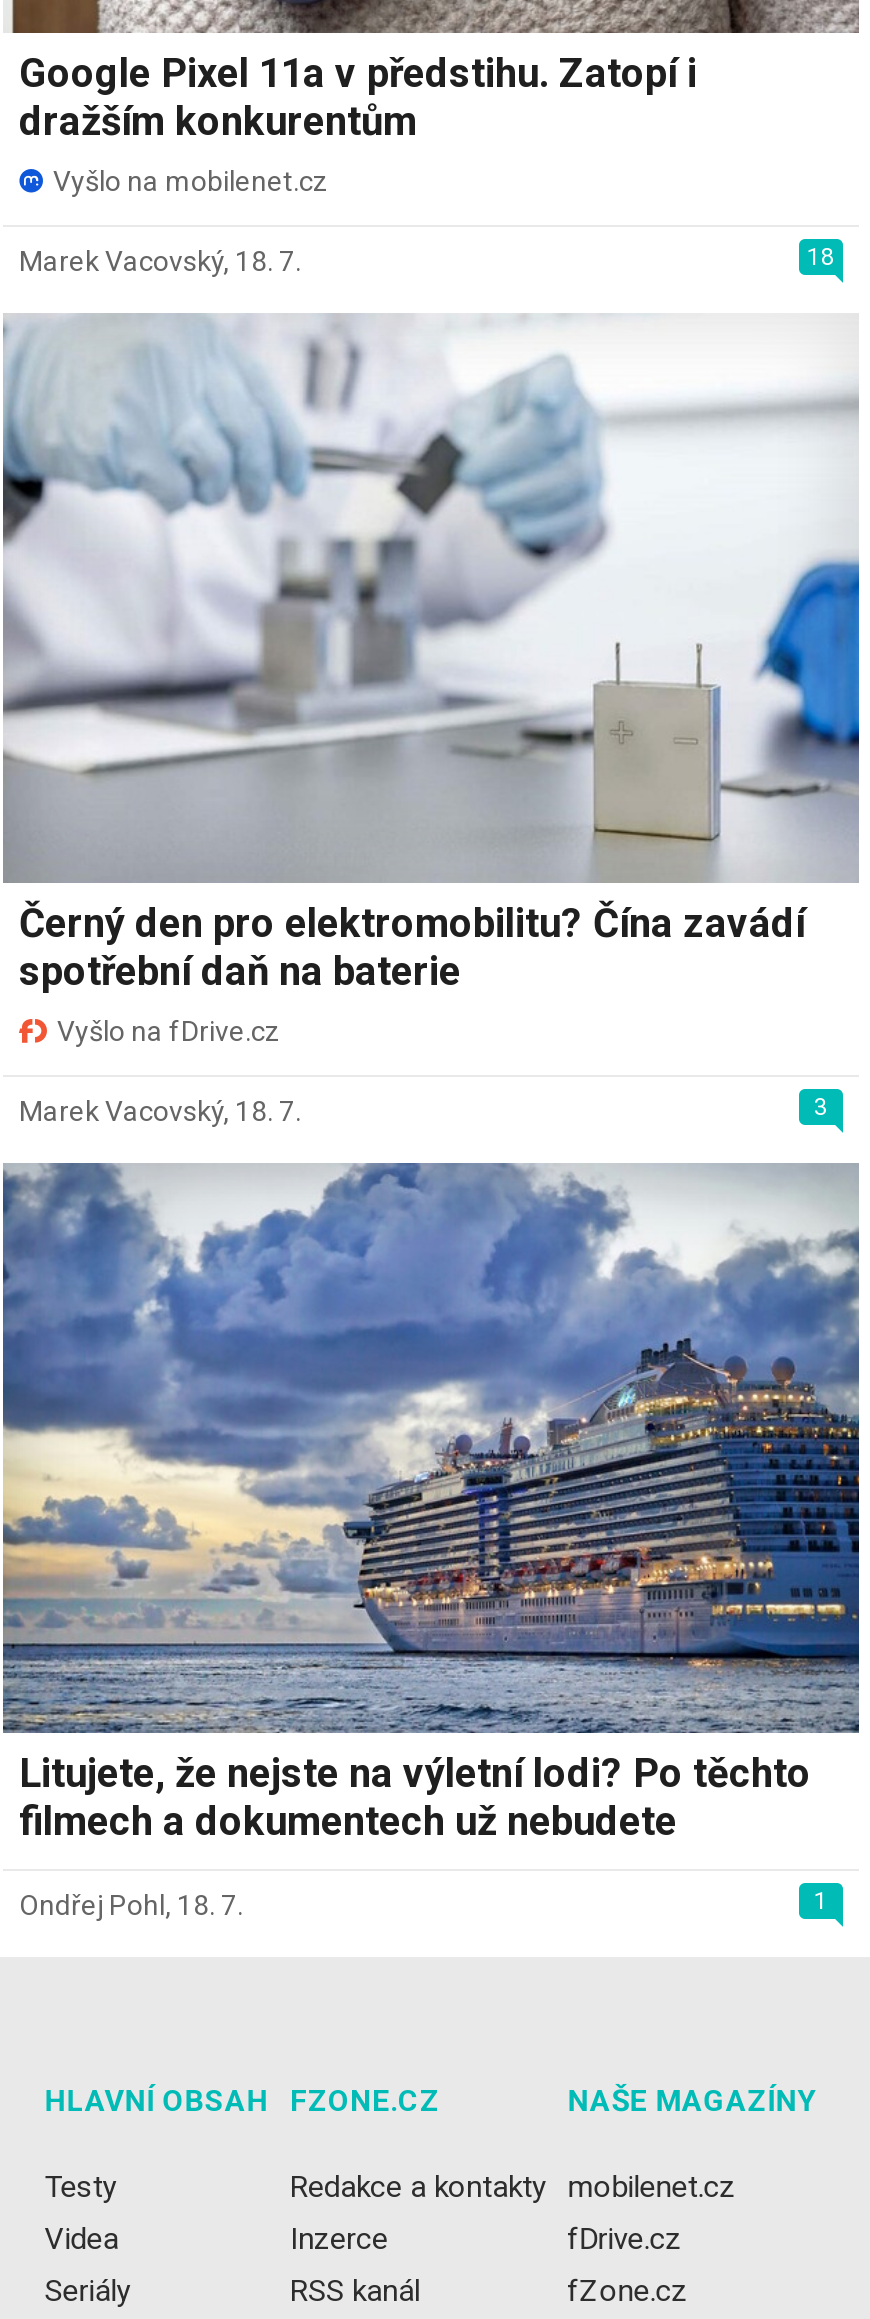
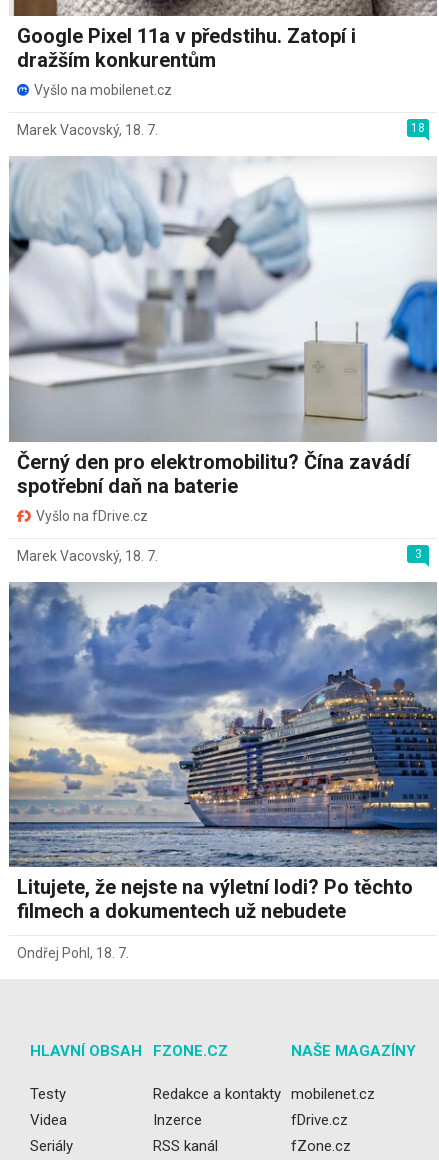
[814,1888,828,1916] 1 -> none

